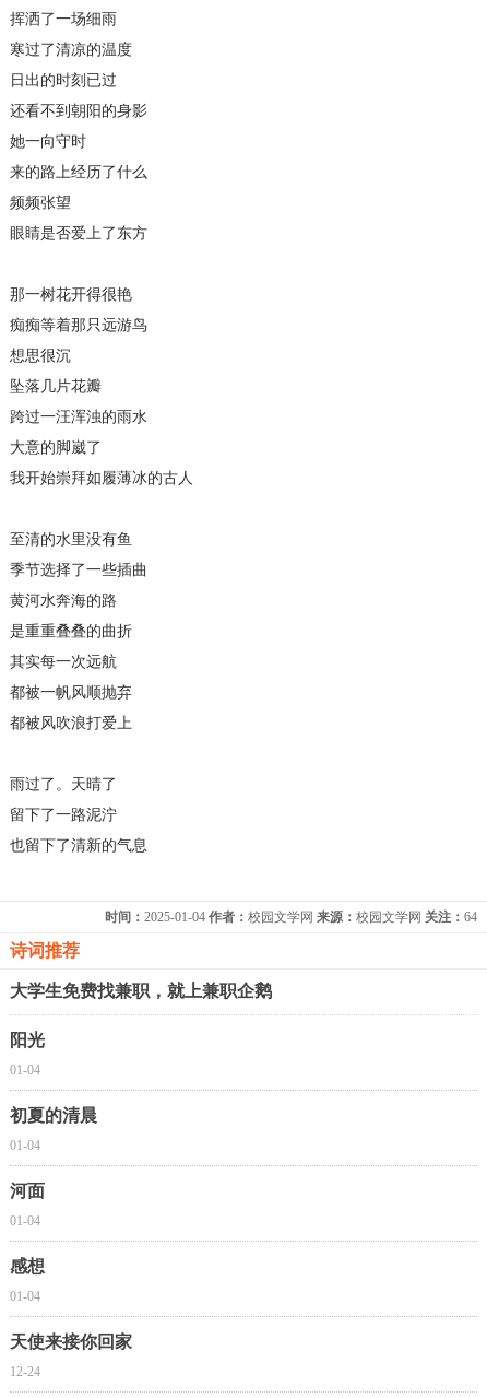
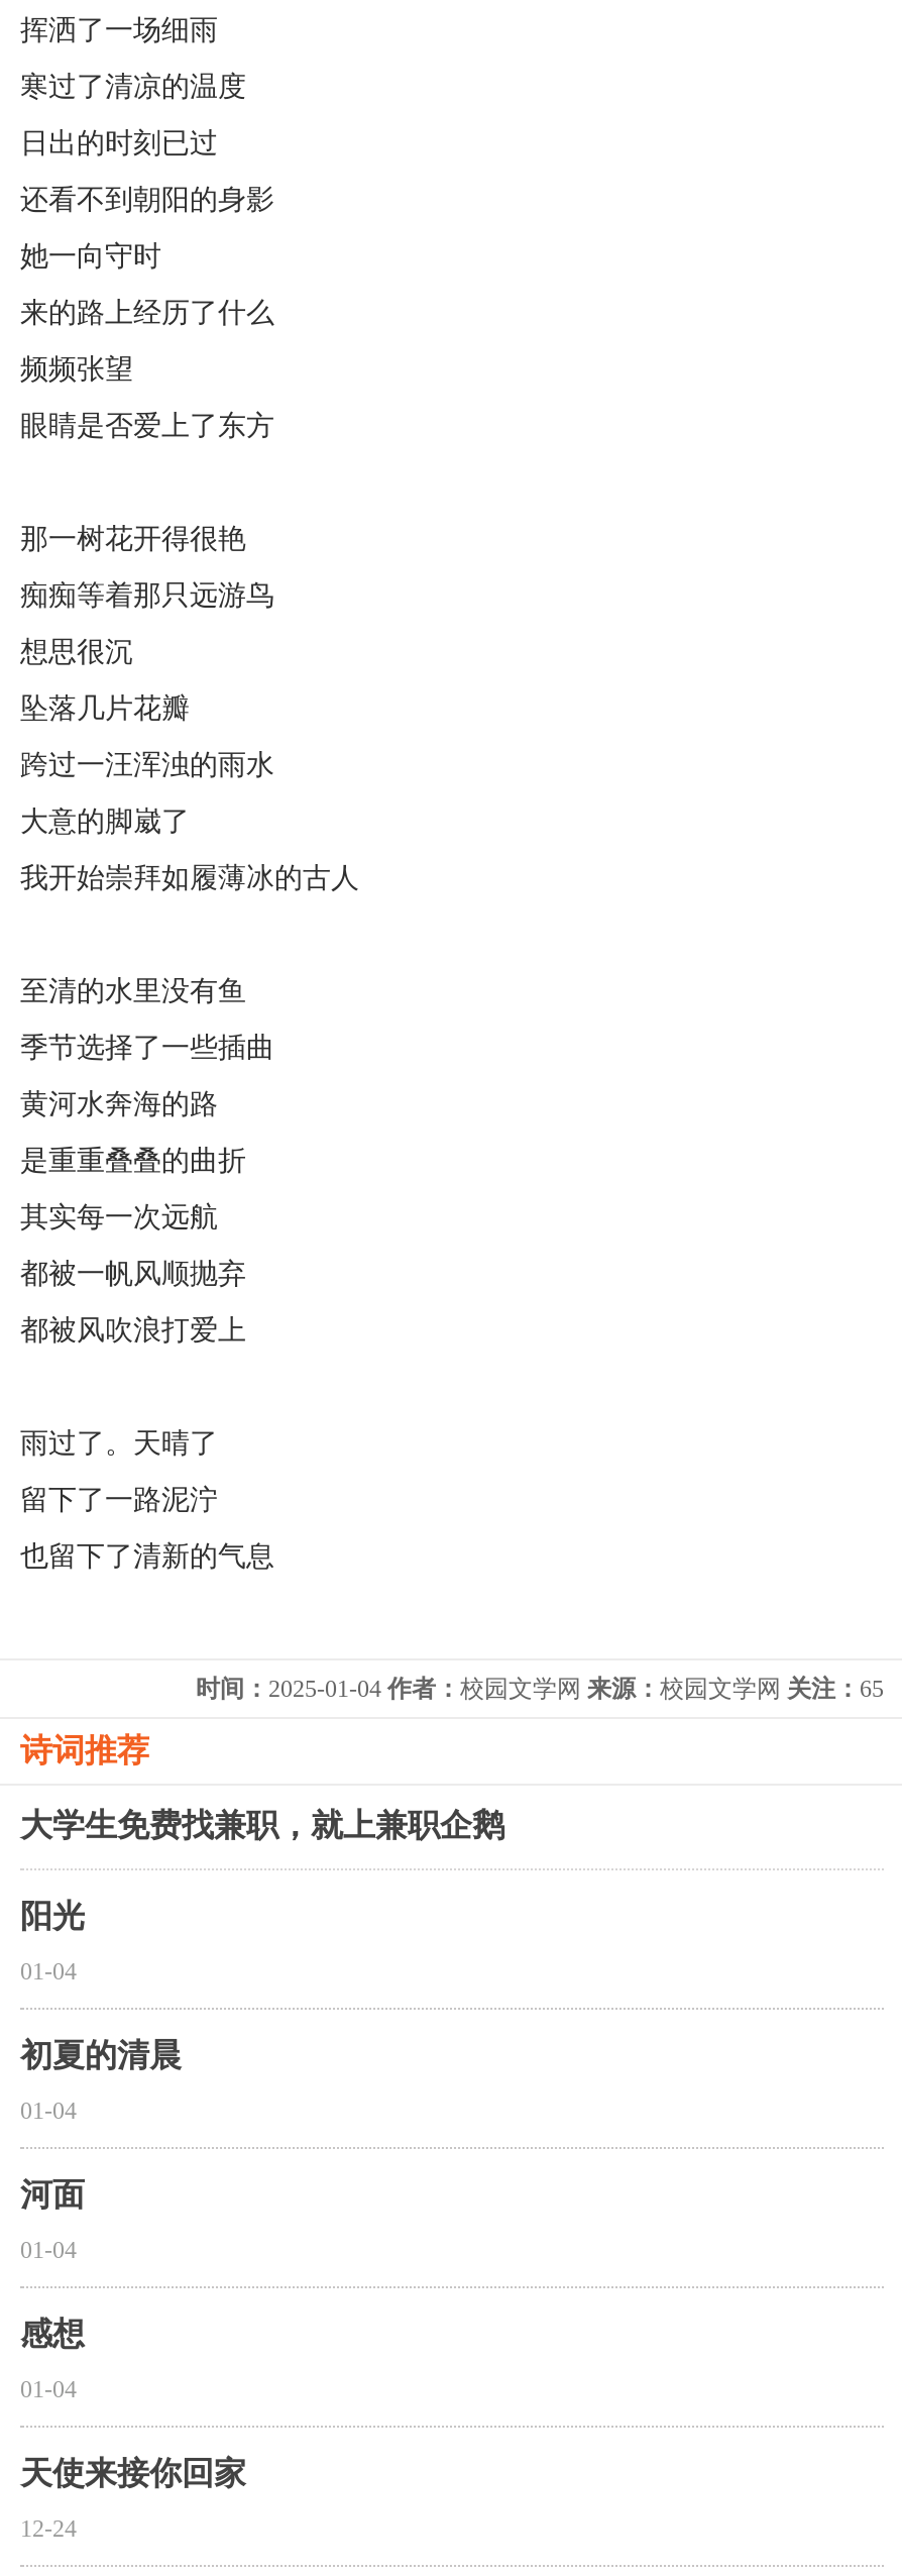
[105,909,477,925] 时间：2025-01-04作者：校园文学网来源：校园文学网关注：64 -> [196,1675,884,1703] 时间：2025-01-04作者：校园文学网来源：校园文学网关注：65

